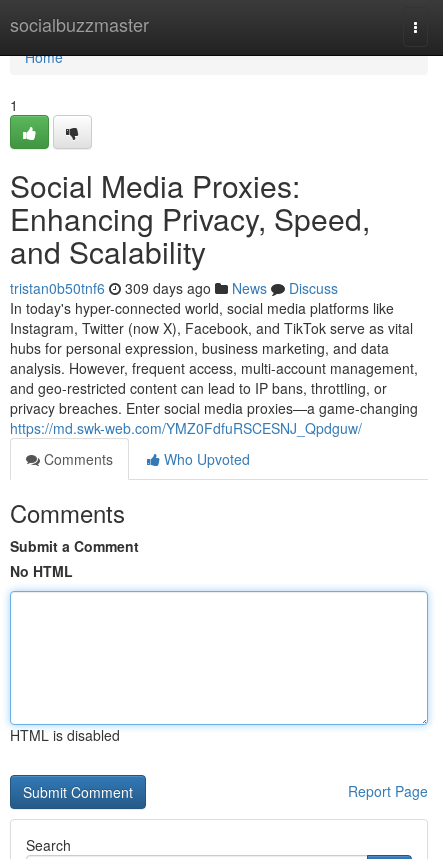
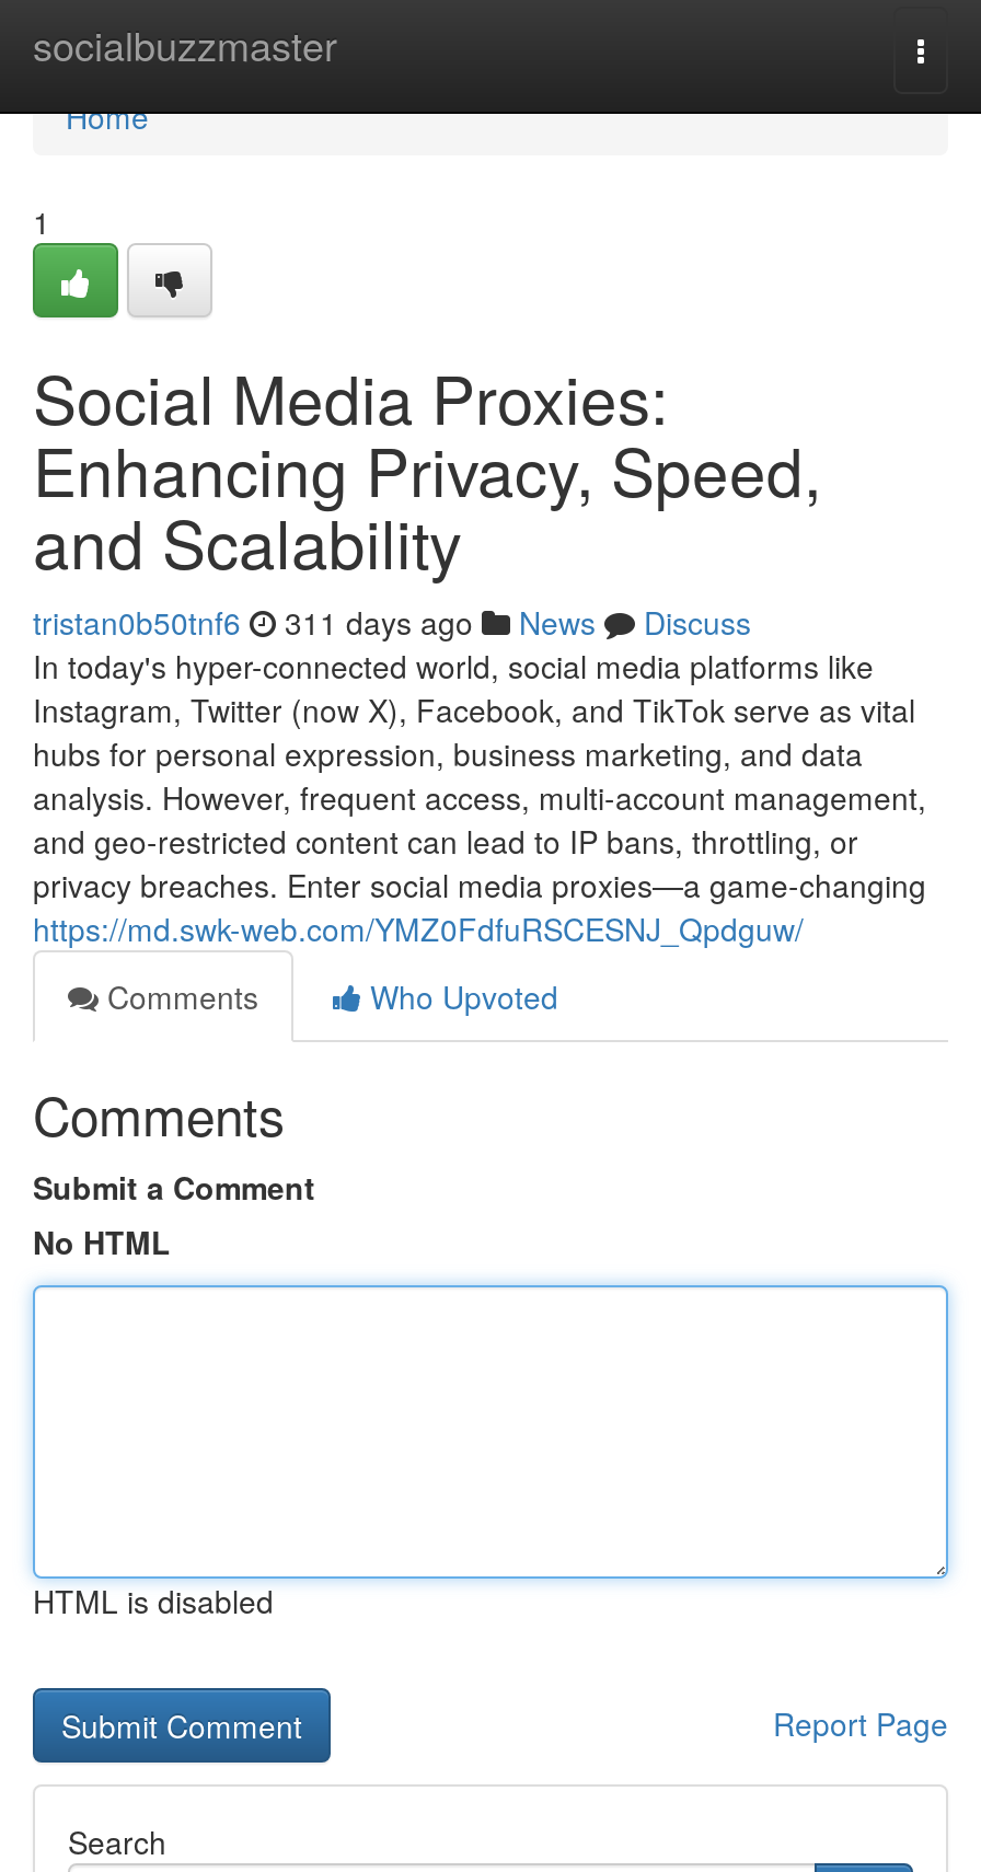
[10,278,338,298] tristan0b50tnf6 309 days ago News Discuss -> [33,600,751,644] tristan0b50tnf6 311 days ago News Discuss

